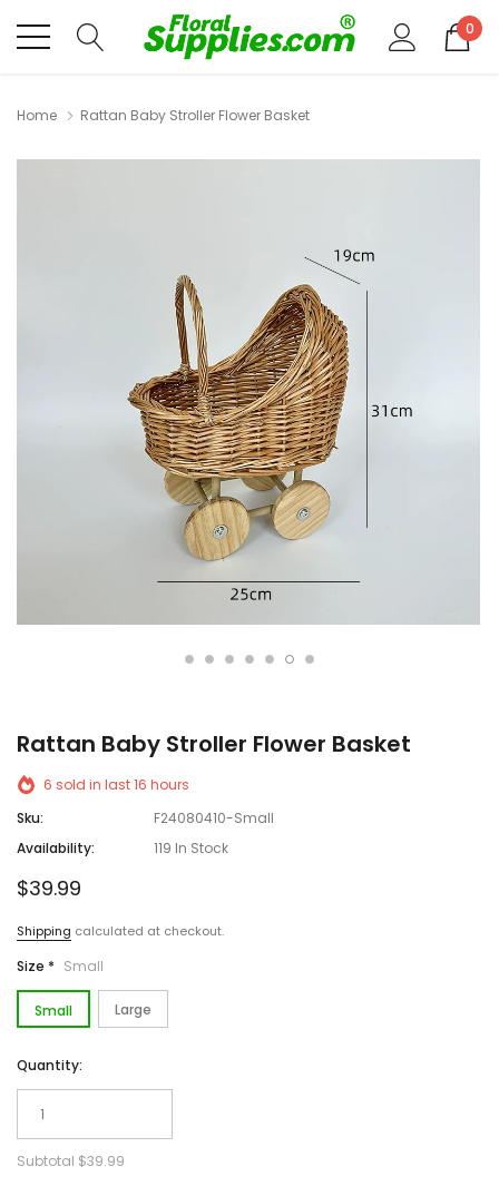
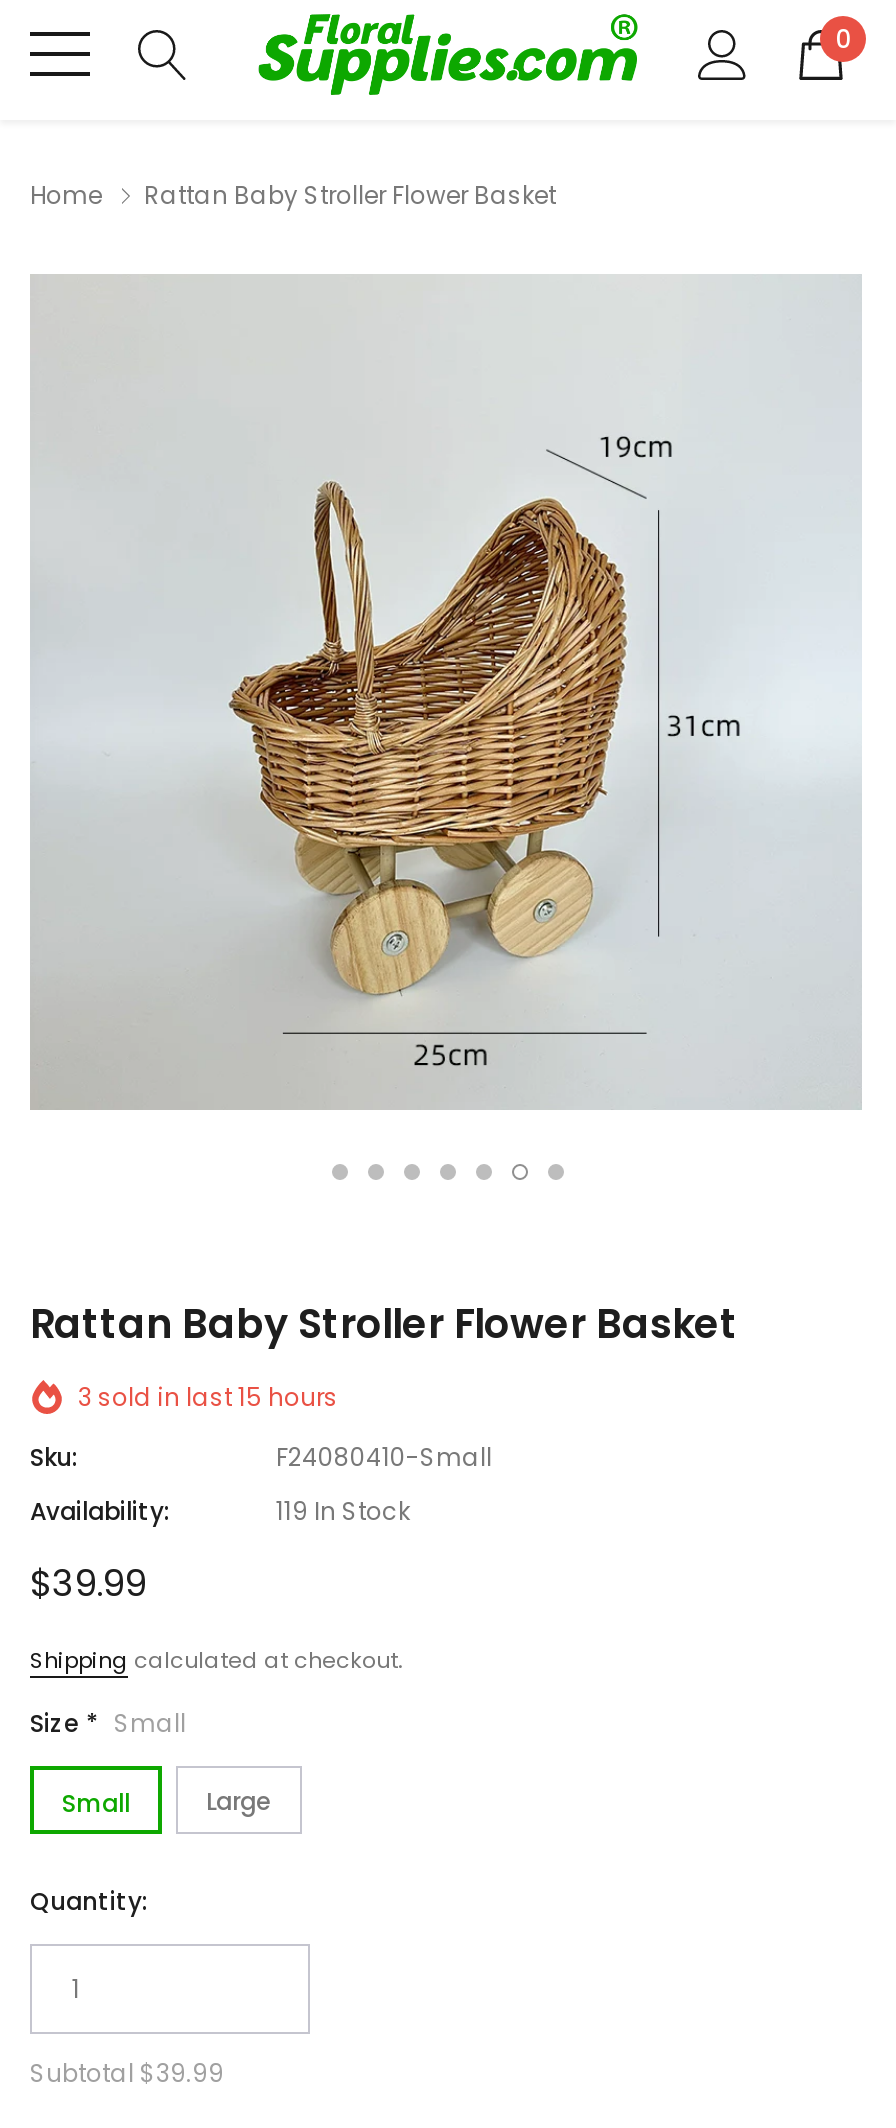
[43,775,189,794] 6 sold in last 16 hours -> [78,1380,338,1414] 3 sold in last 15 hours

